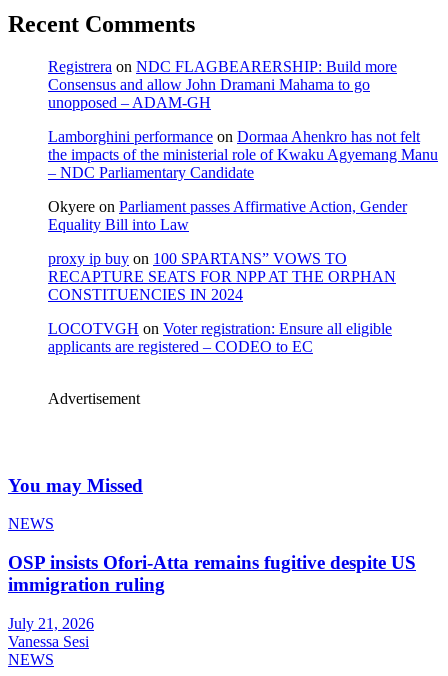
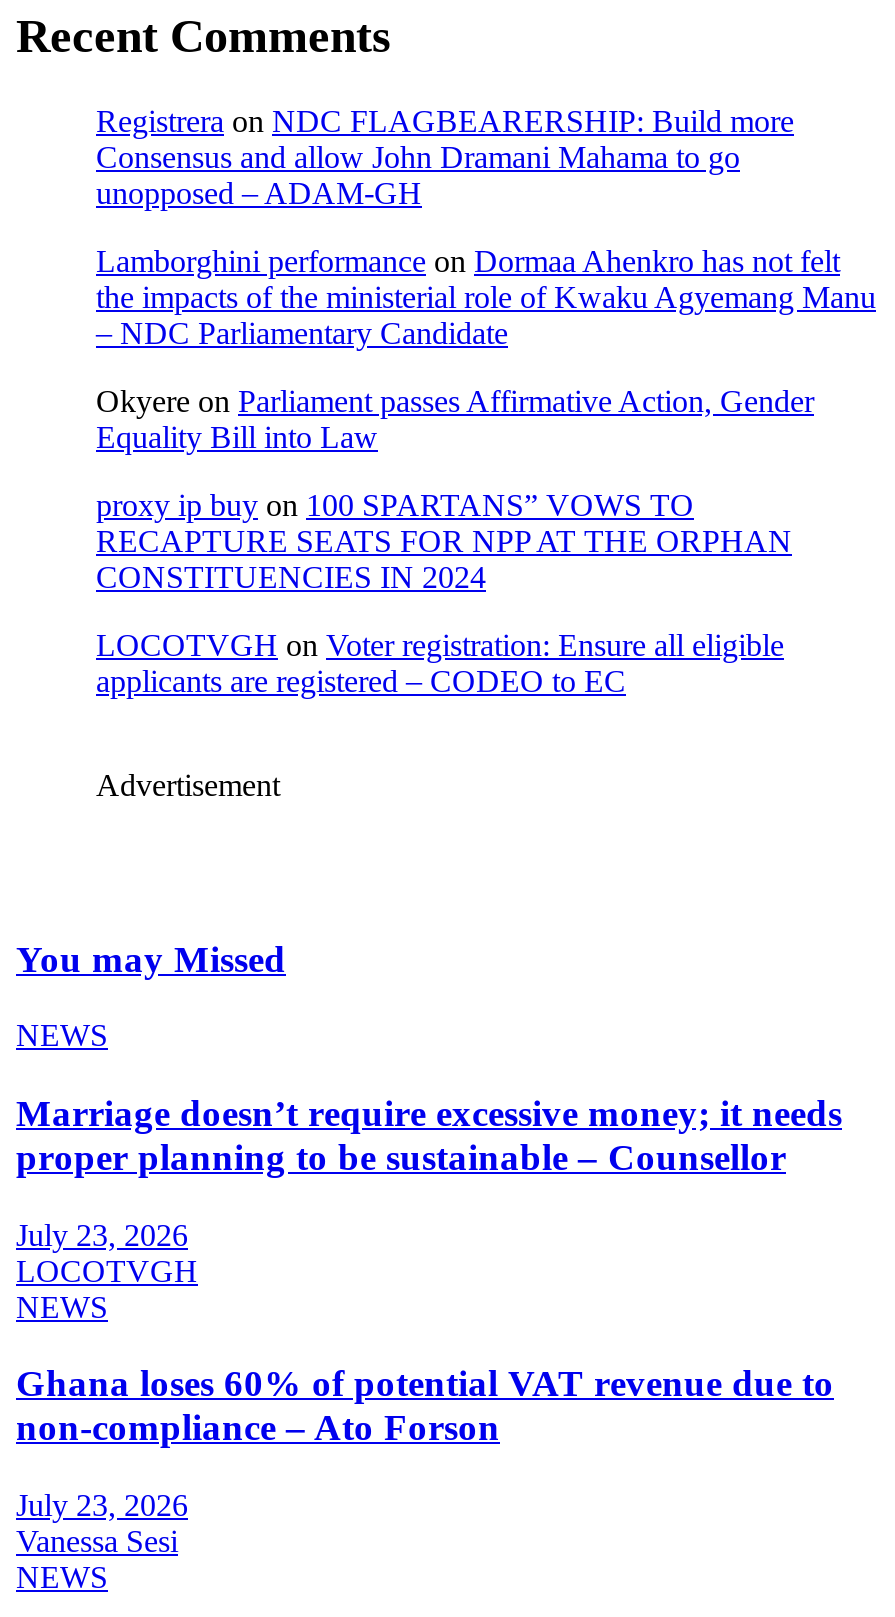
[8,552,416,632] OSP insists Ofori-Atta remains fugitive despite US | immigration ruling | July 21, 2026 -> [16,1092,842,1522] Marriage doesn’t require excessive money; it needs | proper planning to be sustainable – Counsellor | July 23, 2026 | LOCOTVGH | NEWS | Ghana loses 60% of potential VAT revenue due to | non-compliance – Ato Forson | July 23, 2026

